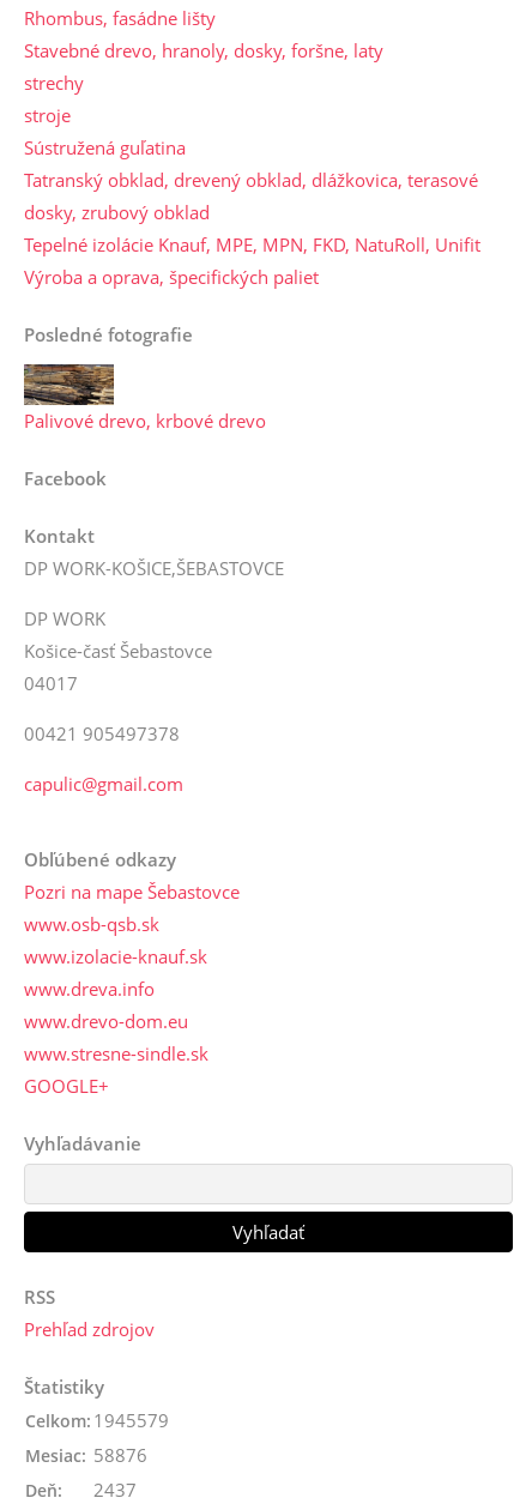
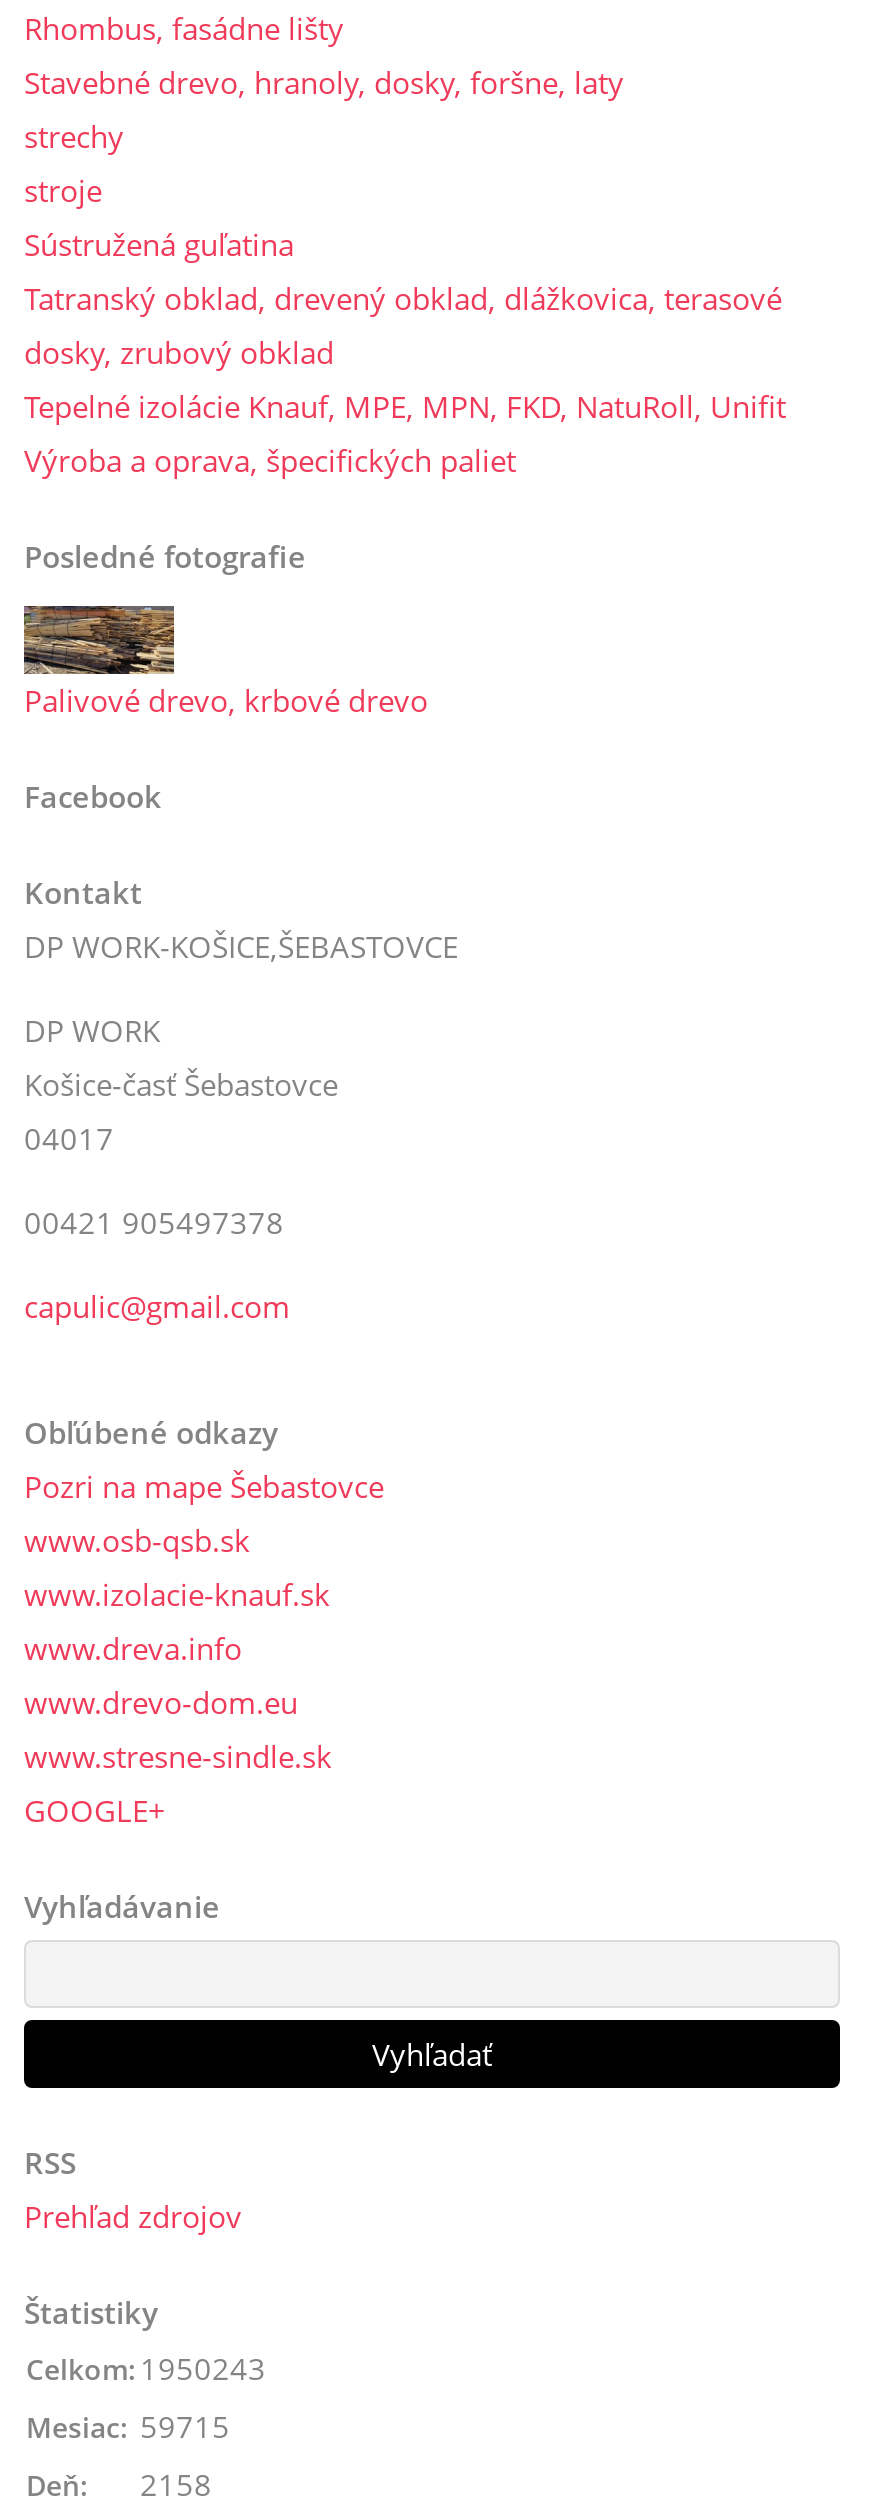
[25,1408,169,1432] Celkom: 1945579 -> [26,2349,266,2389] Celkom: 1950243
[25,1443,147,1467] Mesiac: 58876 -> [26,2407,230,2447] Mesiac: 59715
[25,1478,137,1502] Deň: 2437 -> [26,2465,212,2505] Deň: 2158

